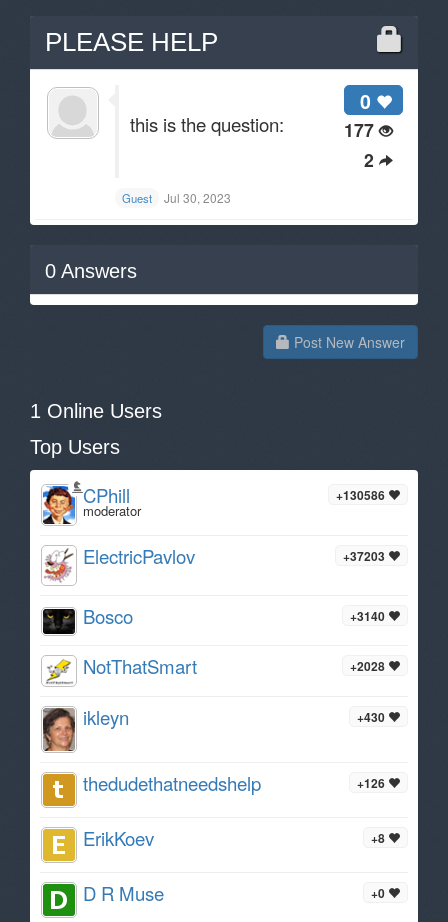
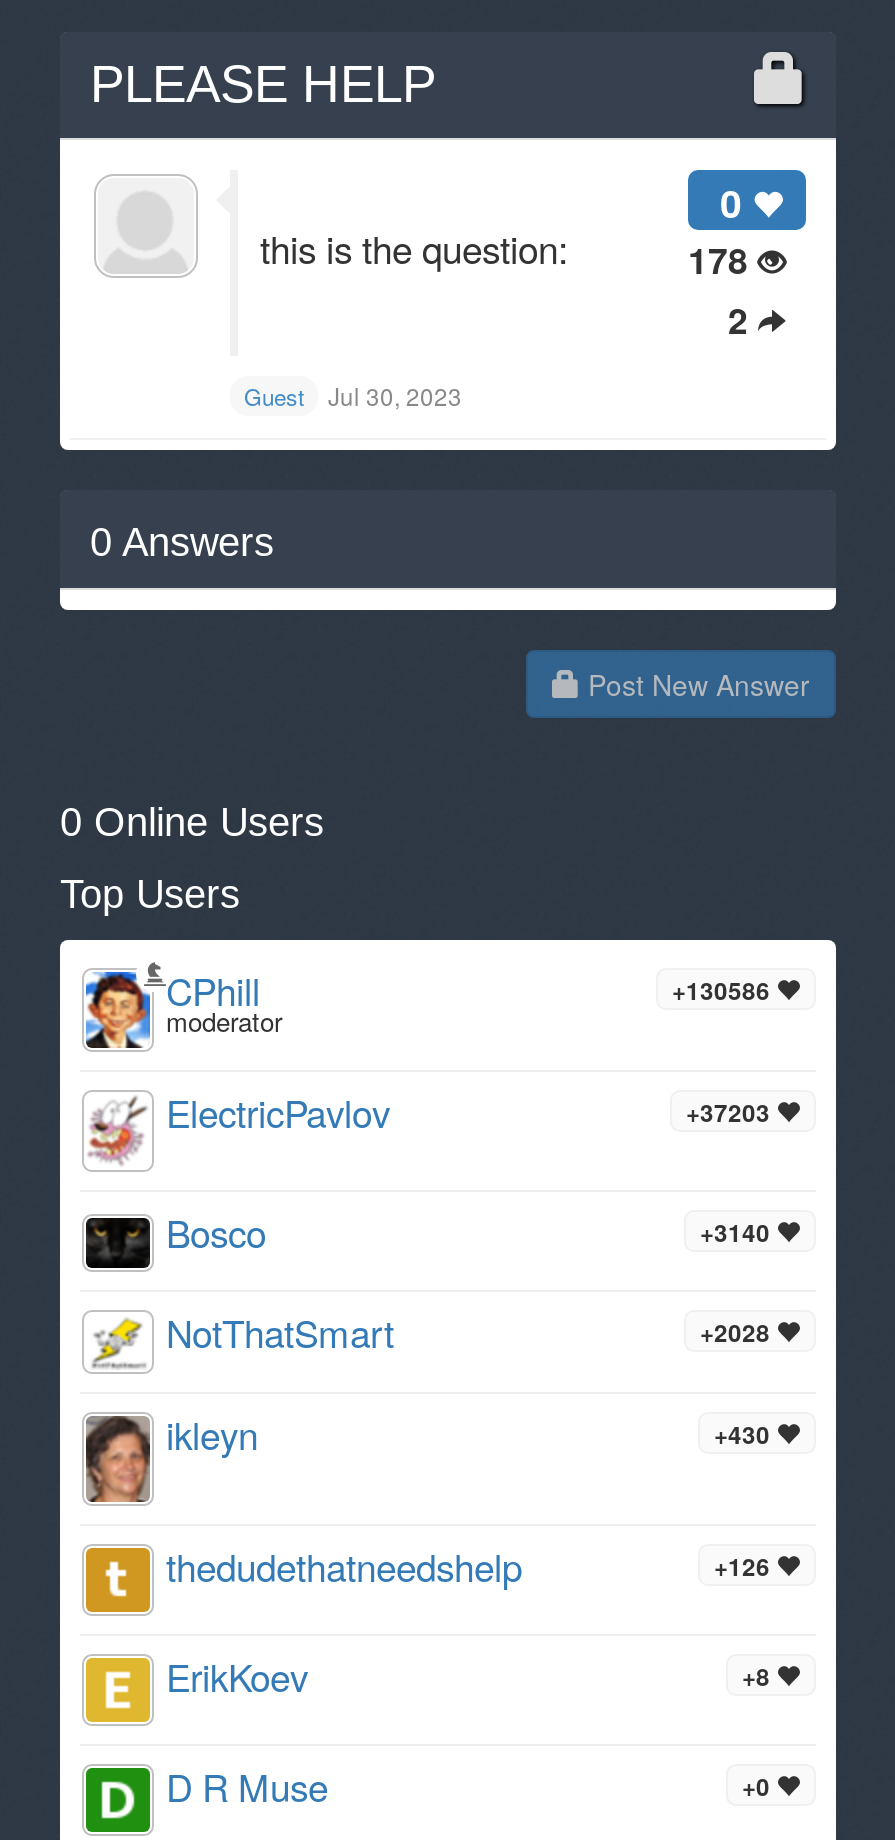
[344,117,379,142] 177 -> [688,234,758,284] 178
[30,400,162,422] 1 Online Users -> [60,800,324,844] 0 Online Users

